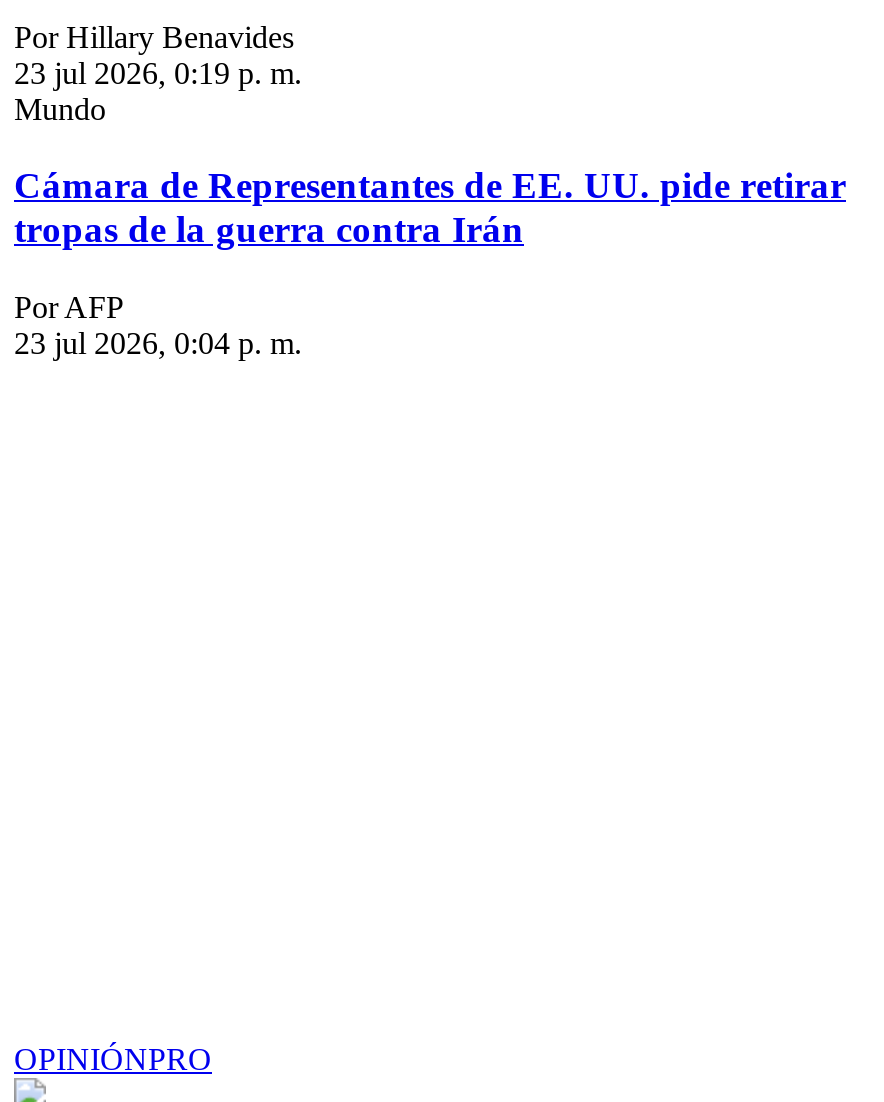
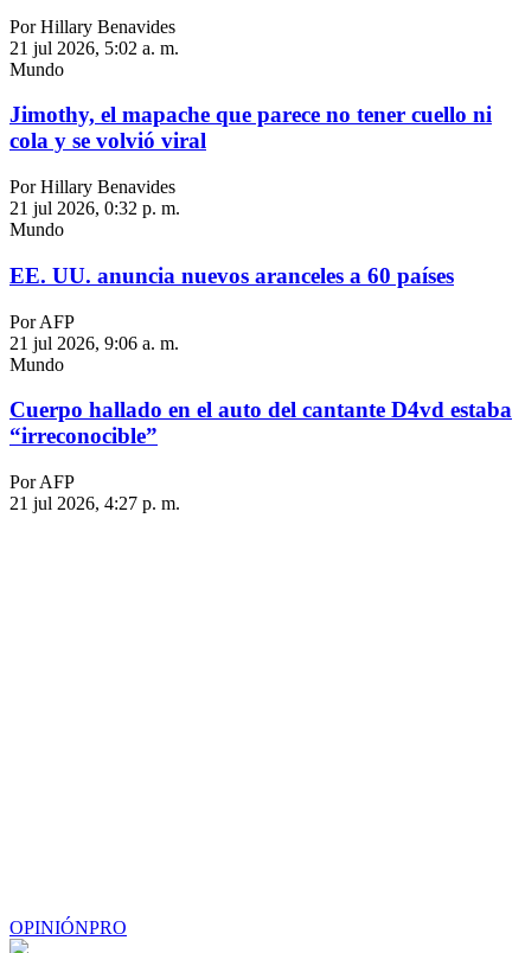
[14,55,302,89] 23 jul 2026, 0:19 p. m. -> [9,38,179,58] 21 jul 2026, 5:02 a. m.
[14,165,846,251] Cámara de Representantes de EE. UU. pide retirar | tropas de la guerra contra Irán -> [9,102,492,288] Jimothy, el mapache que parece no tener cuello ni | cola y se volvió viral | Por Hillary Benavides | 21 jul 2026, 0:32 p. m. | Mundo | EE. UU. anuncia nuevos aranceles a 60 países
[14,326,302,360] 23 jul 2026, 0:04 p. m. -> [9,333,512,513] 21 jul 2026, 9:06 a. m. | Mundo | Cuerpo hallado en el auto del cantante D4vd estaba | “irreconocible” | Por AFP | 21 jul 2026, 4:27 p. m.

